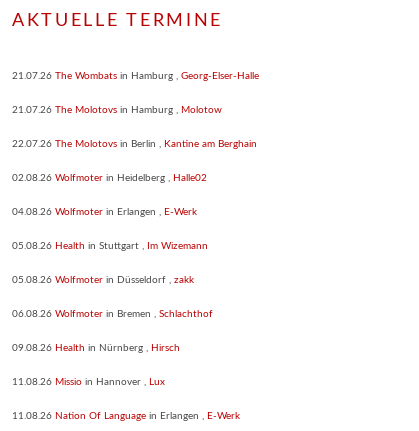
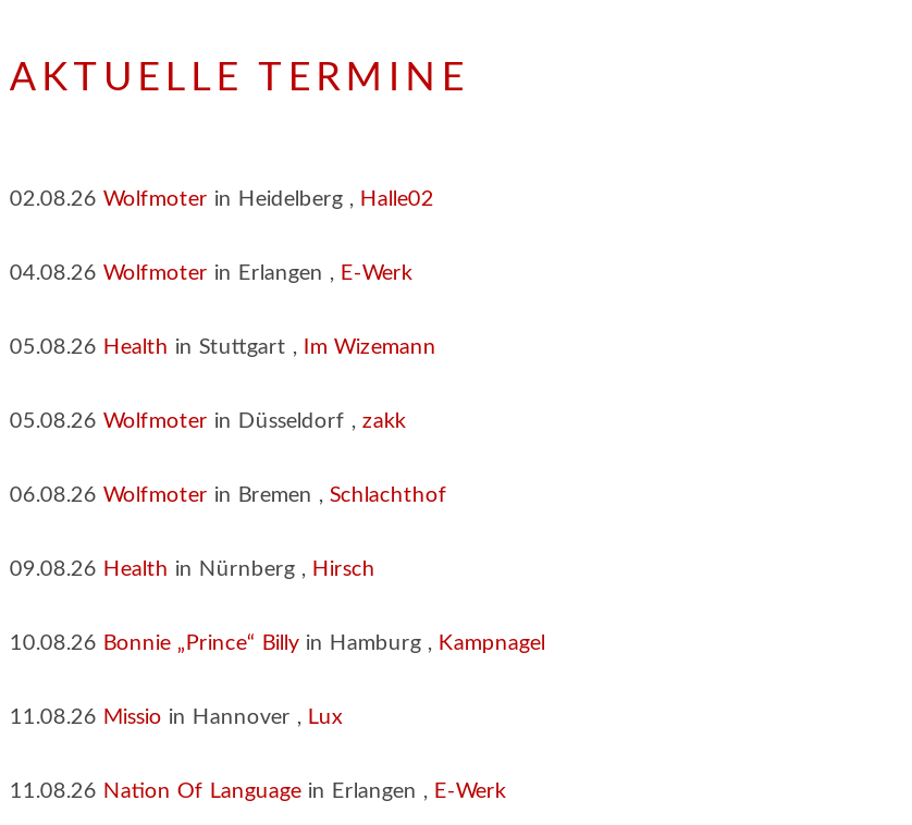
[12,71,259,149] 21.07.26 The Wombats in Hamburg | Georg-Elser-Halle | 21.07.26 The Molotovs in Hamburg | Molotow | 22.07.26 The Molotovs in Berlin | Kantine am Berghain -> none
moved [12,173,213,353] -> [10,188,447,579]: 02.08.26 Wolfmoter in Heidelberg | Halle02 | 04.08.26 Wolfmoter in Erlangen | ... | 09.08.26 Health in Nürnberg | Hirsch
none -> [10,632,545,653] 10.08.26 Bonnie „Prince“ Billy in Hamburg | Kampnagel

